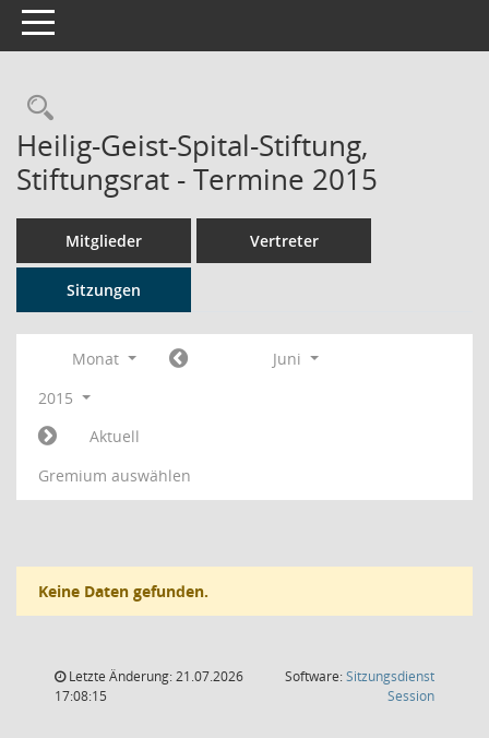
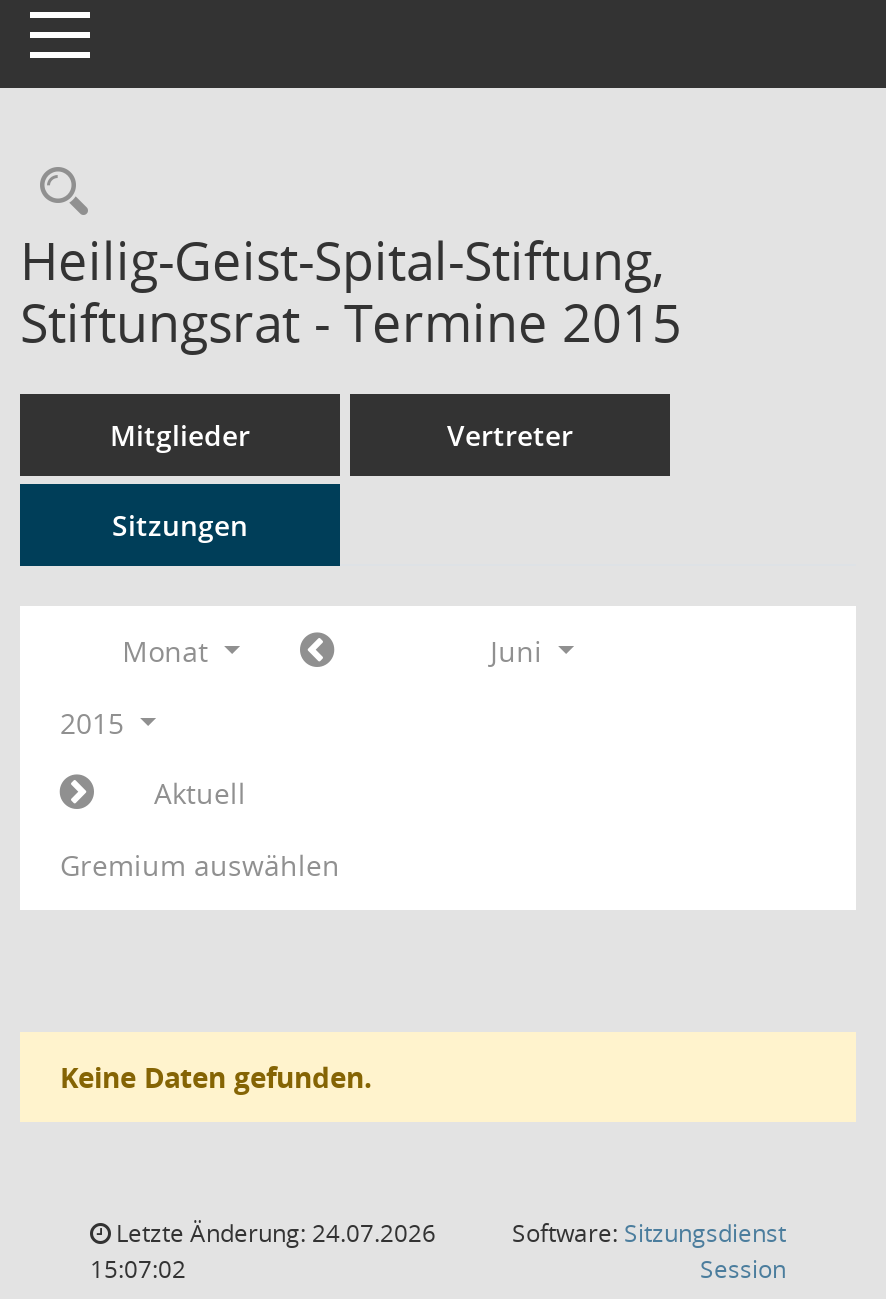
[65,667,243,686] Letzte Änderung: 21.07.2026 -> [110,1216,436,1250] Letzte Änderung: 24.07.2026
[55,687,107,705] 17:08:15 -> [90,1252,186,1286] 15:07:02

